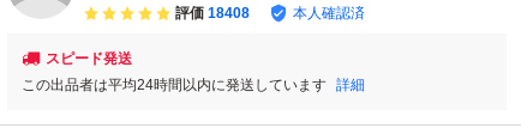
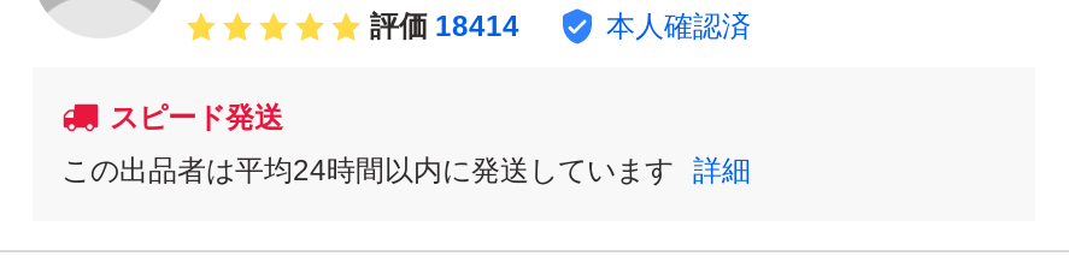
[175,5,250,22] 評価 18408 -> [370,10,519,44] 評価 18414

